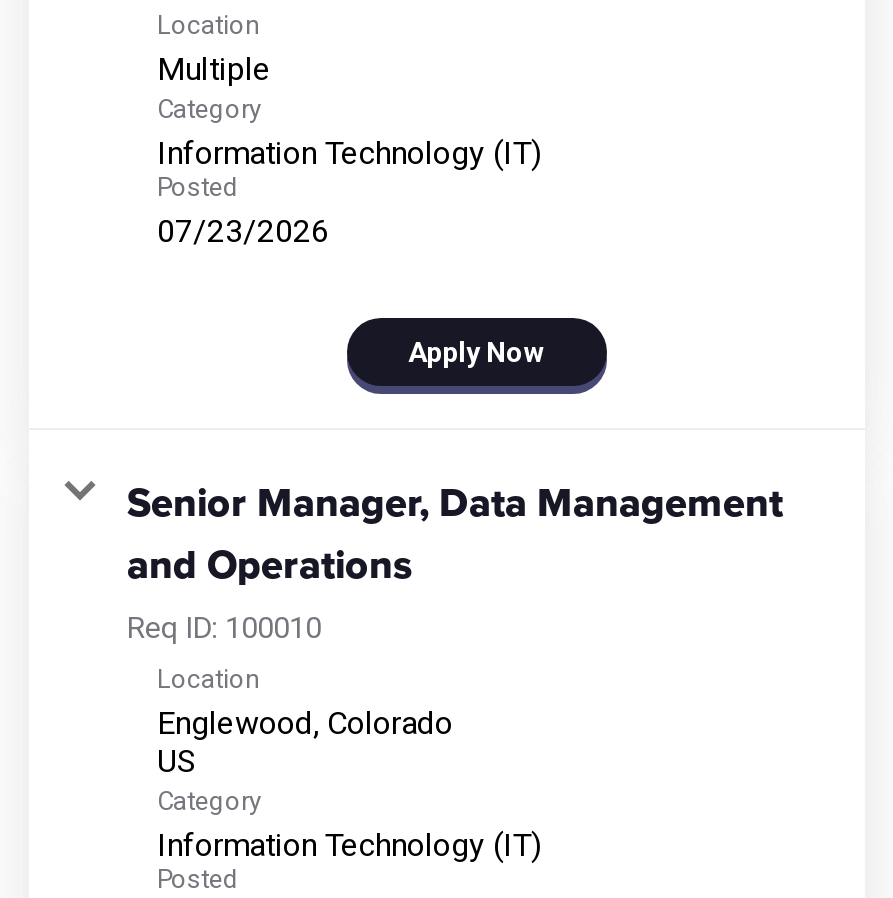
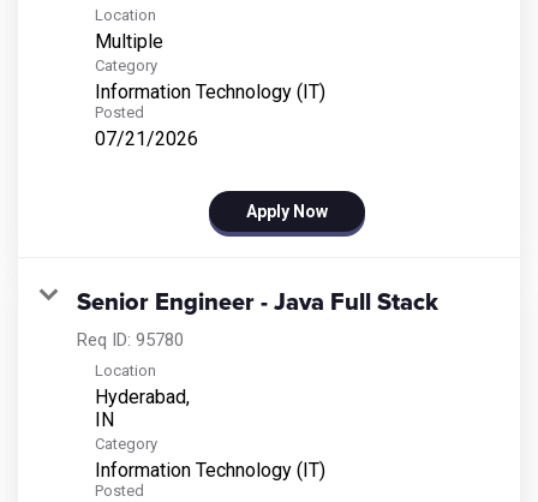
[157,211,329,249] 07/23/2026 -> [95,127,198,150] 07/21/2026
[127,483,783,645] Senior Manager, Data Management | and Operations | Req ID: 100010 -> [77,290,438,350] Senior Engineer - Java Full Stack | Req ID: 95780
[157,703,453,741] Englewood, Colorado -> [95,385,190,408] Hyderabad,

